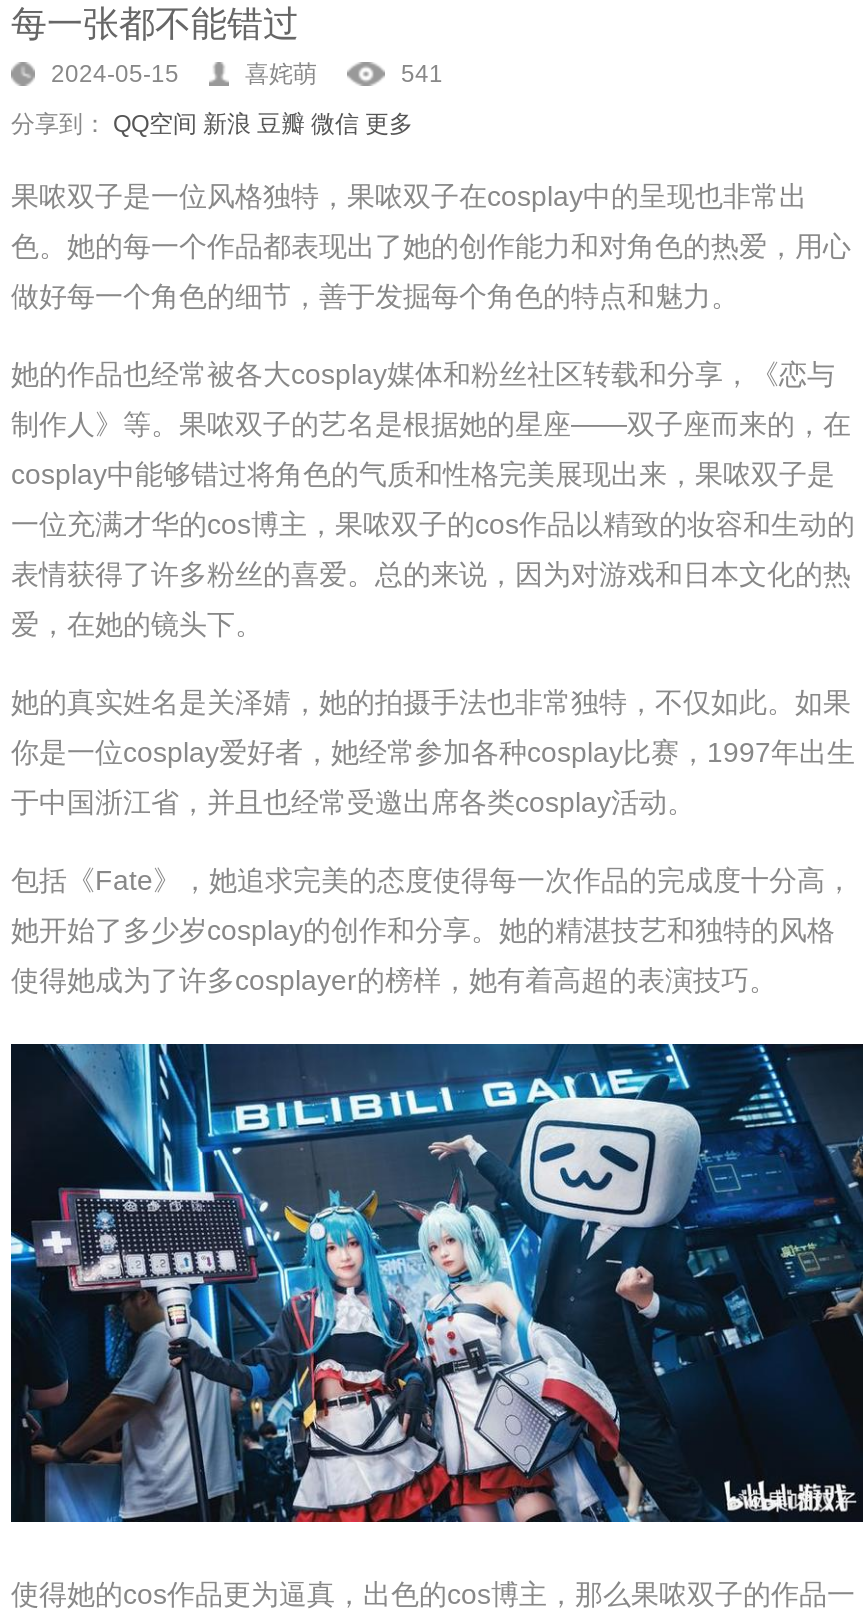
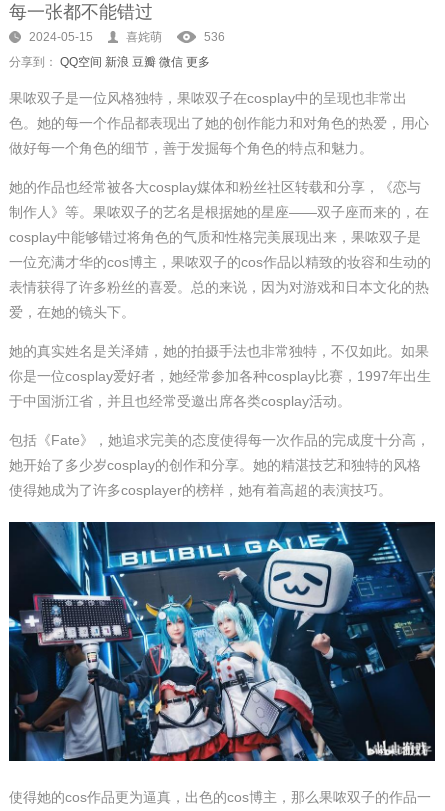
[401,60,455,88] 541 -> [204,30,231,44] 536

